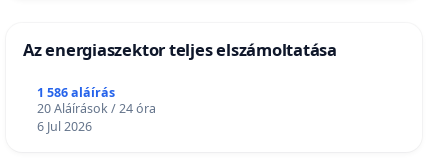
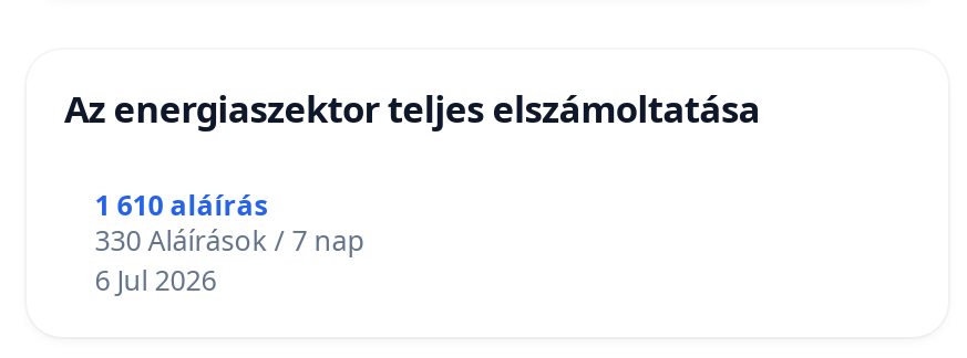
[37,84,115,101] 1 586 aláírás -> [95,187,268,224] 1 610 aláírás
[37,100,156,117] 20 Aláírások / 24 óra -> [95,222,365,260] 330 Aláírások / 7 nap

